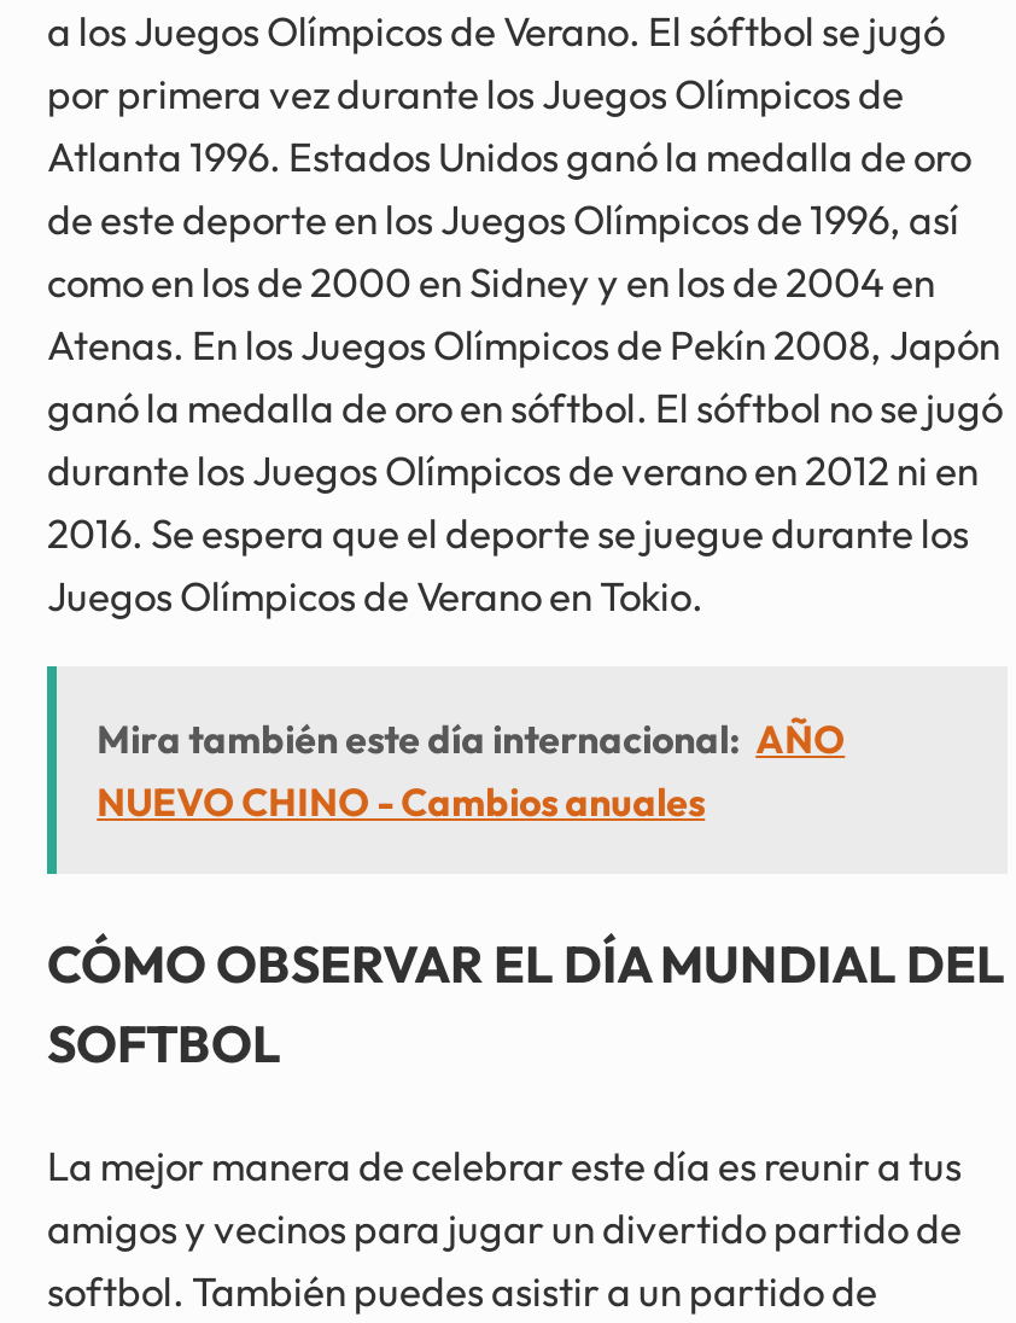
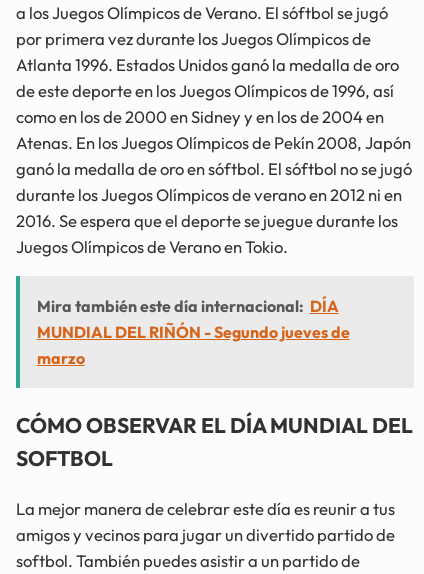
[97,715,845,826] Mira también este día internacional: AÑO | NUEVO CHINO - Cambios anuales -> [37,296,350,368] Mira también este día internacional: DÍA | MUNDIAL DEL RIÑÓN - Segundo jueves de | marzo

